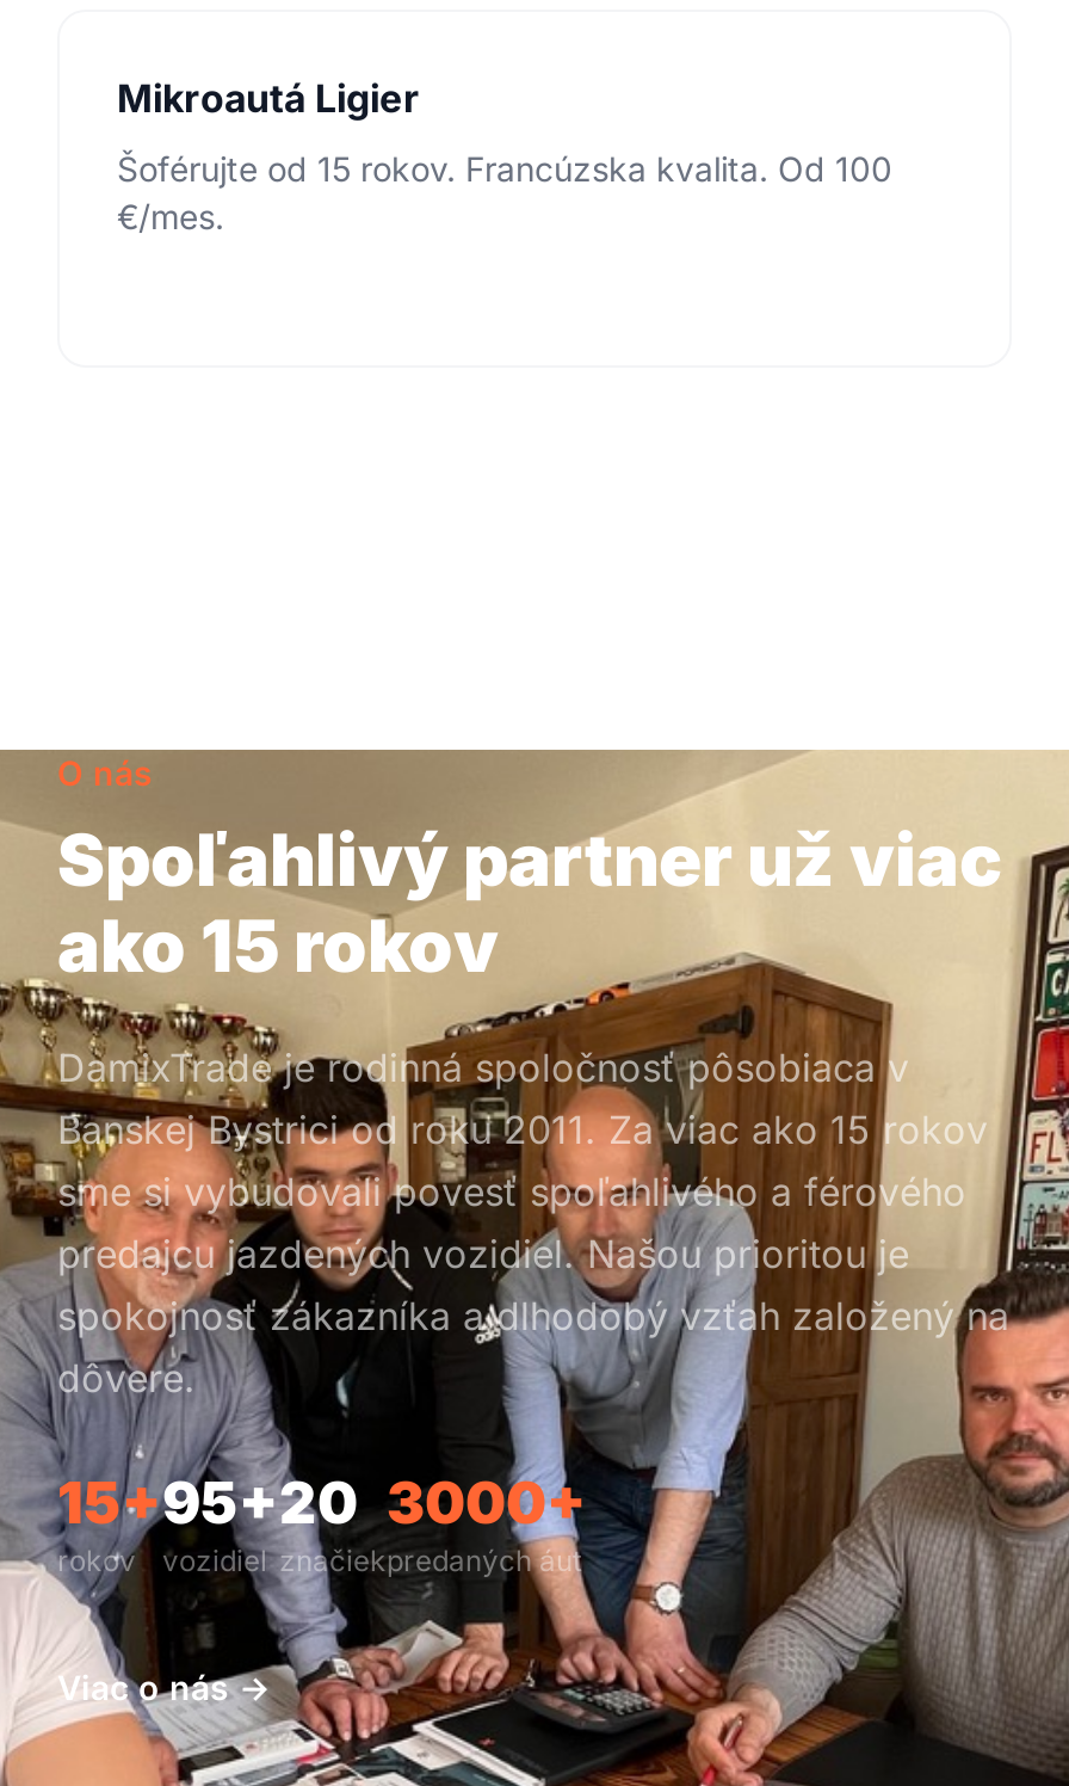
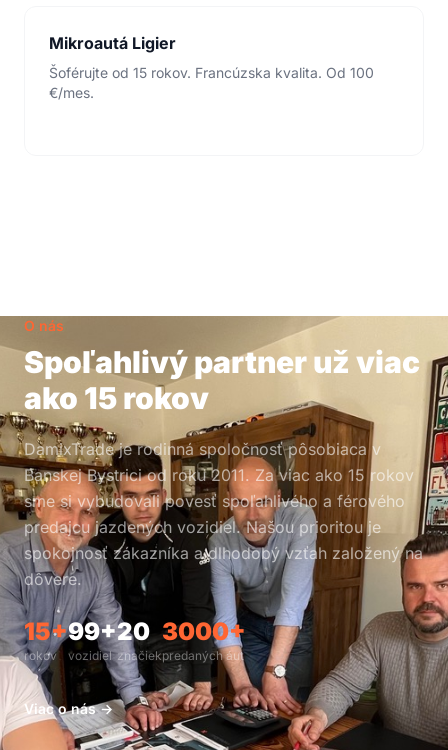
[162,1468,279,1538] 95+ -> [68,617,117,646] 99+

